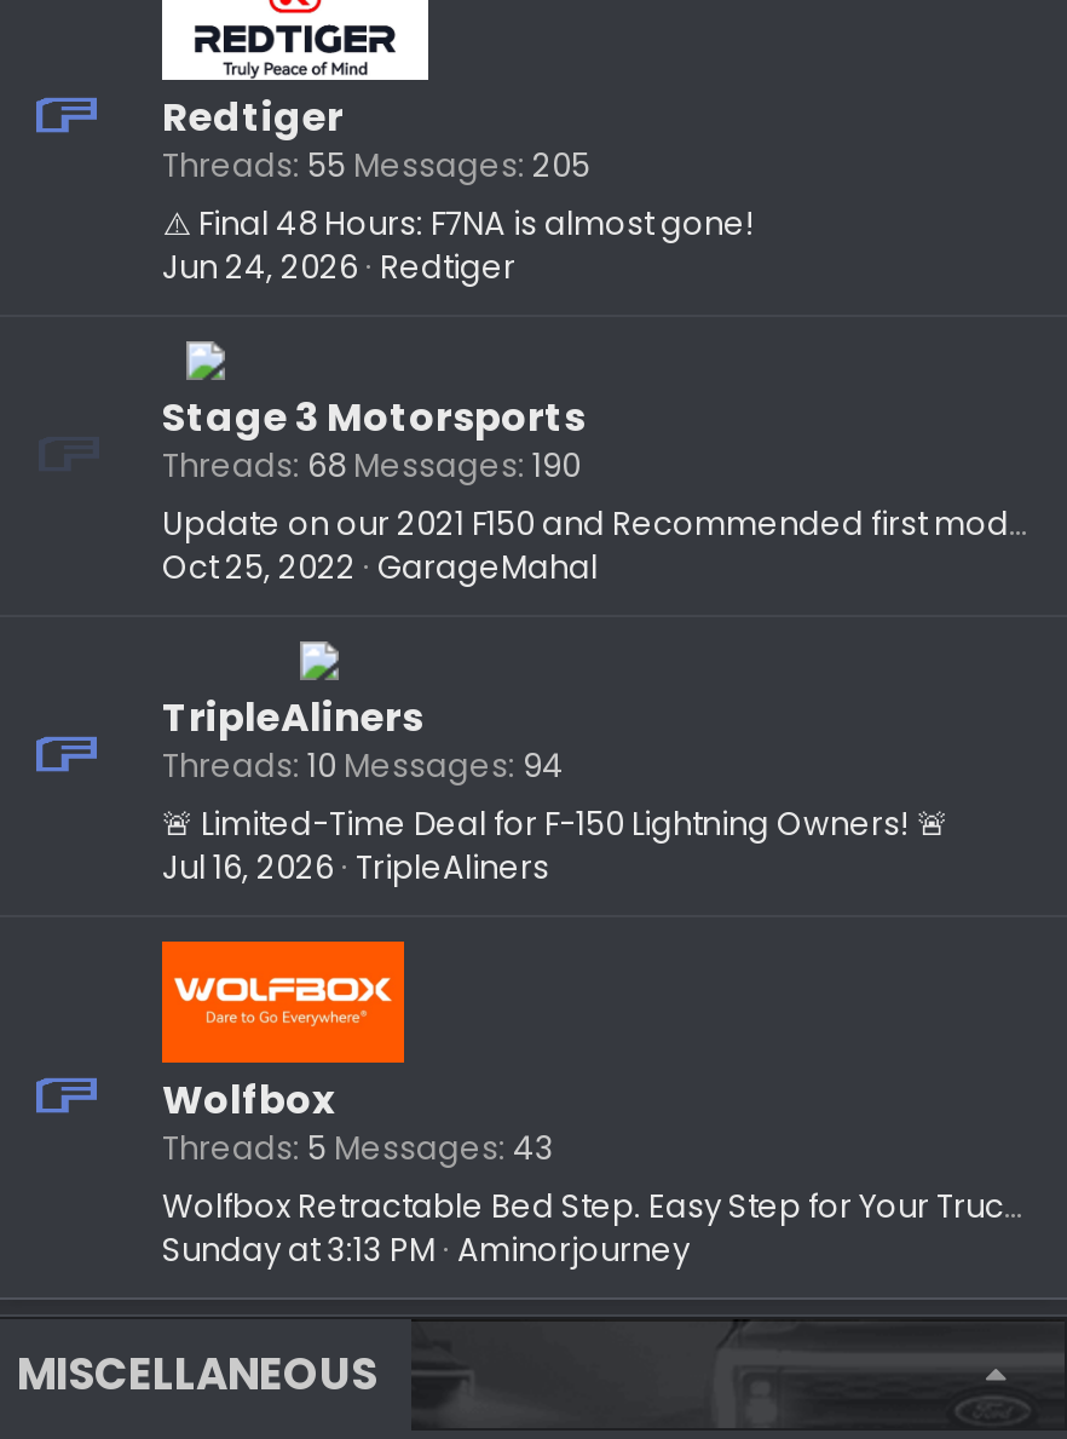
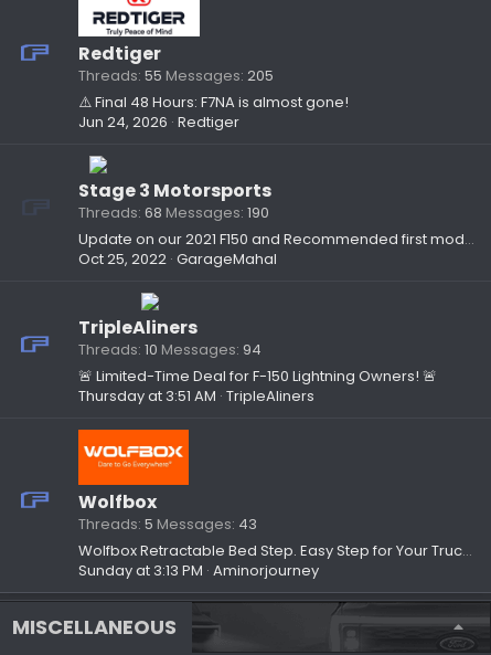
[162,845,549,891] Jul 16, 2026 TripleAliners -> [78,385,314,406] Thursday at 3:51 AM TripleAliners

